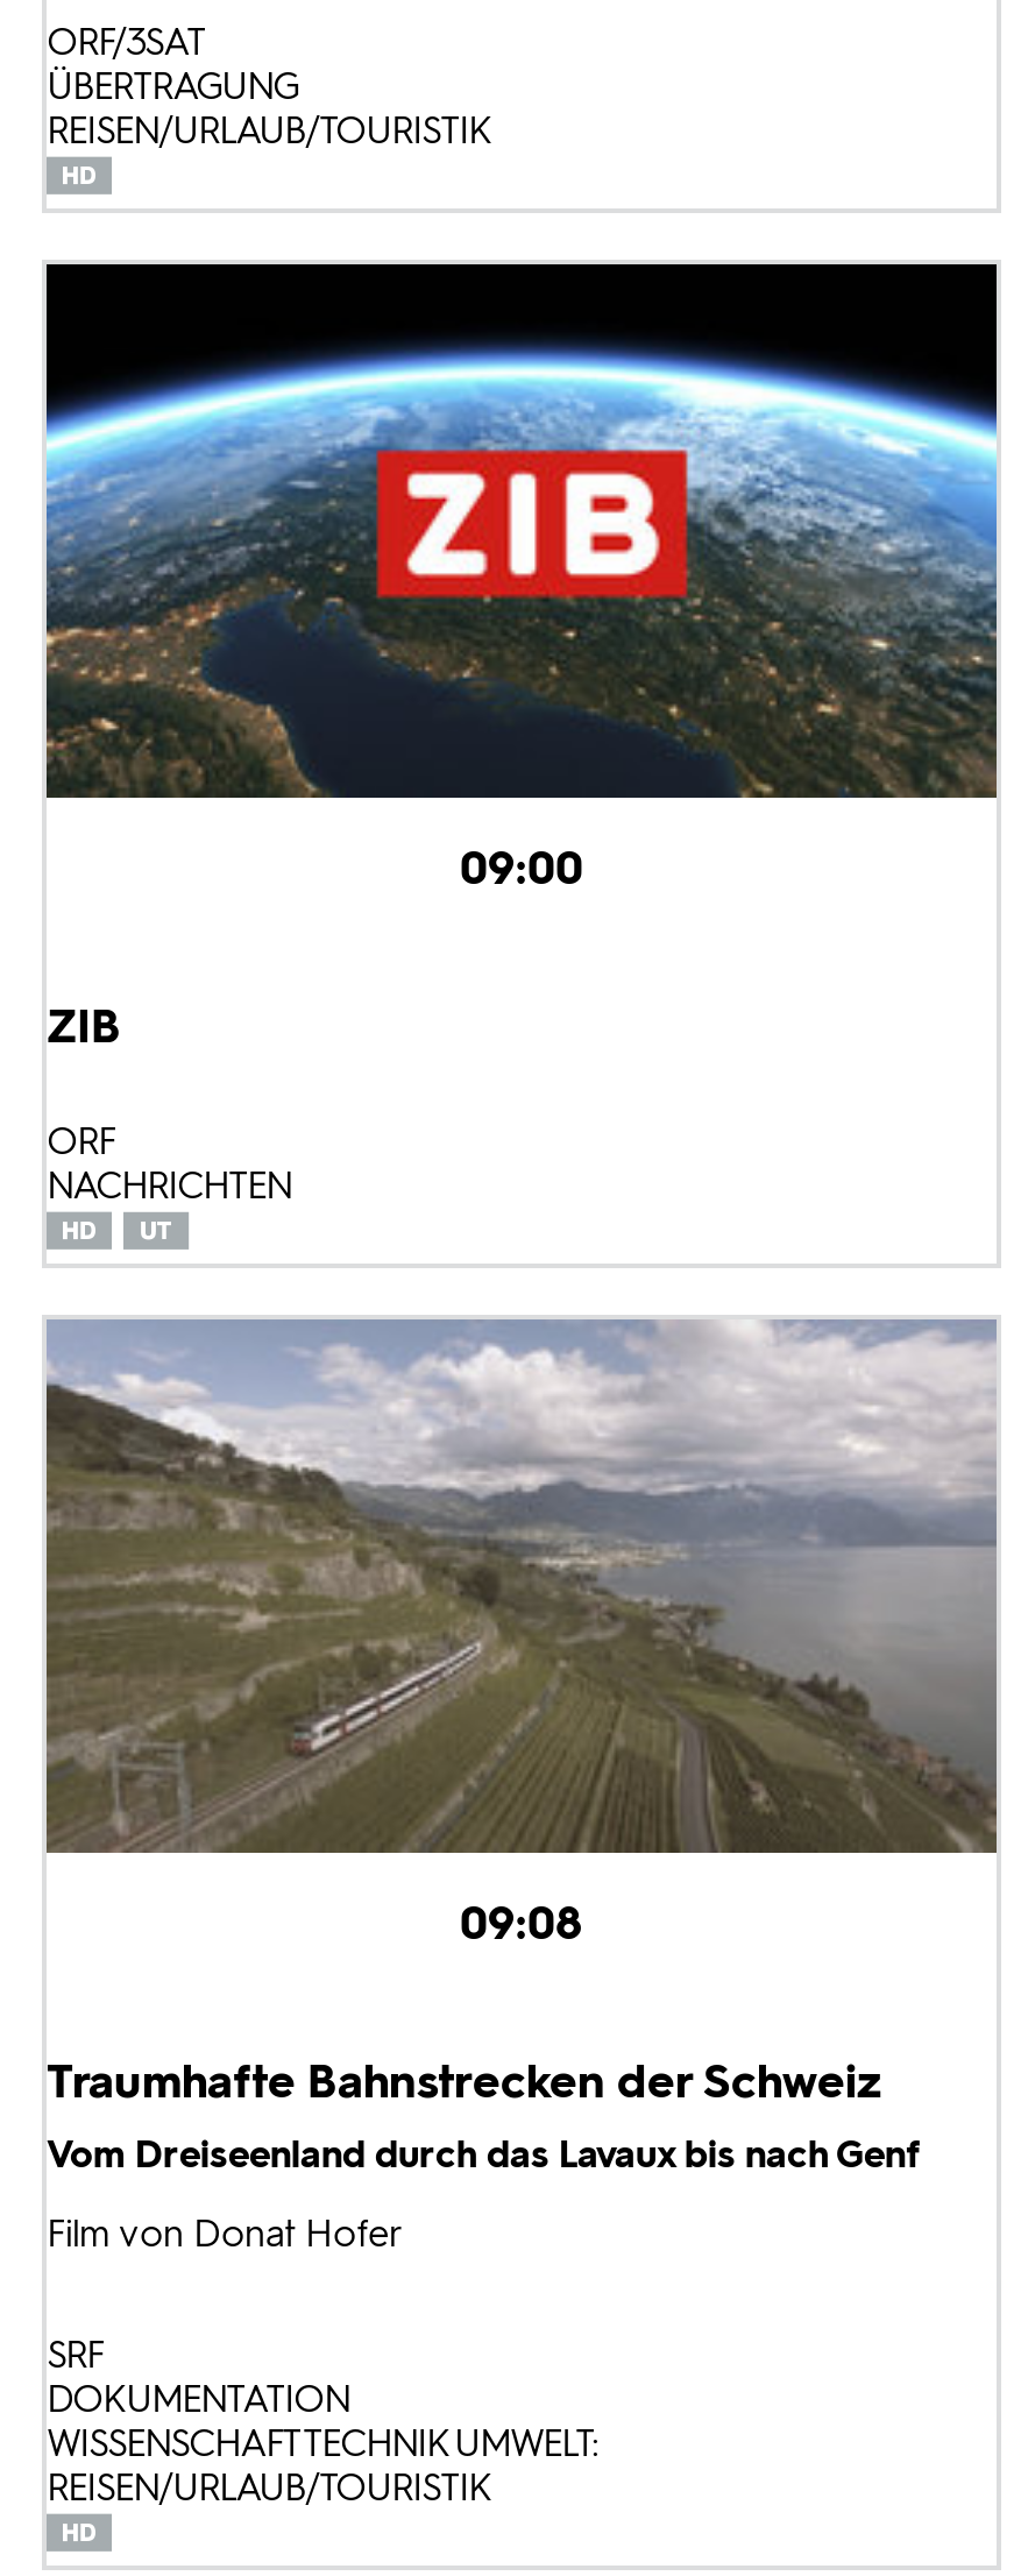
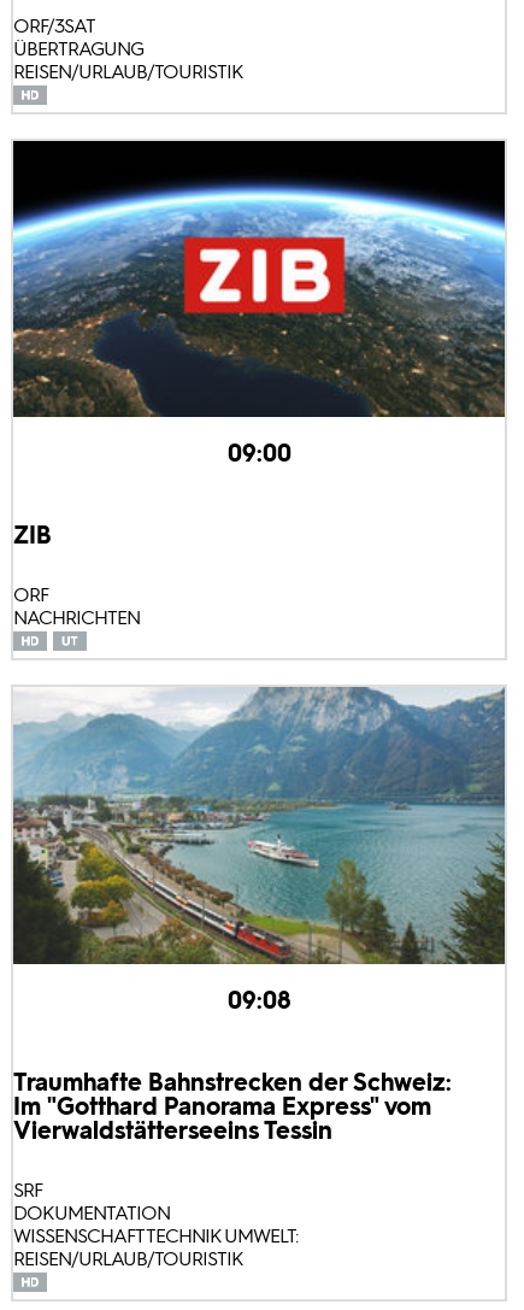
[44,1317,997,1853] [image] -> [13,686,506,964] [image]
[47,2054,920,2257] Traumhafte Bahnstrecken der Schweiz | Vom Dreiseenland durch das Lavaux bis nach Genf | Film von Donat Hofer -> [13,1068,452,1145] Traumhafte Bahnstrecken der Schweiz: | Im "Gotthard Panorama Express" vom | Vierwaldstätterseeins Tessin

